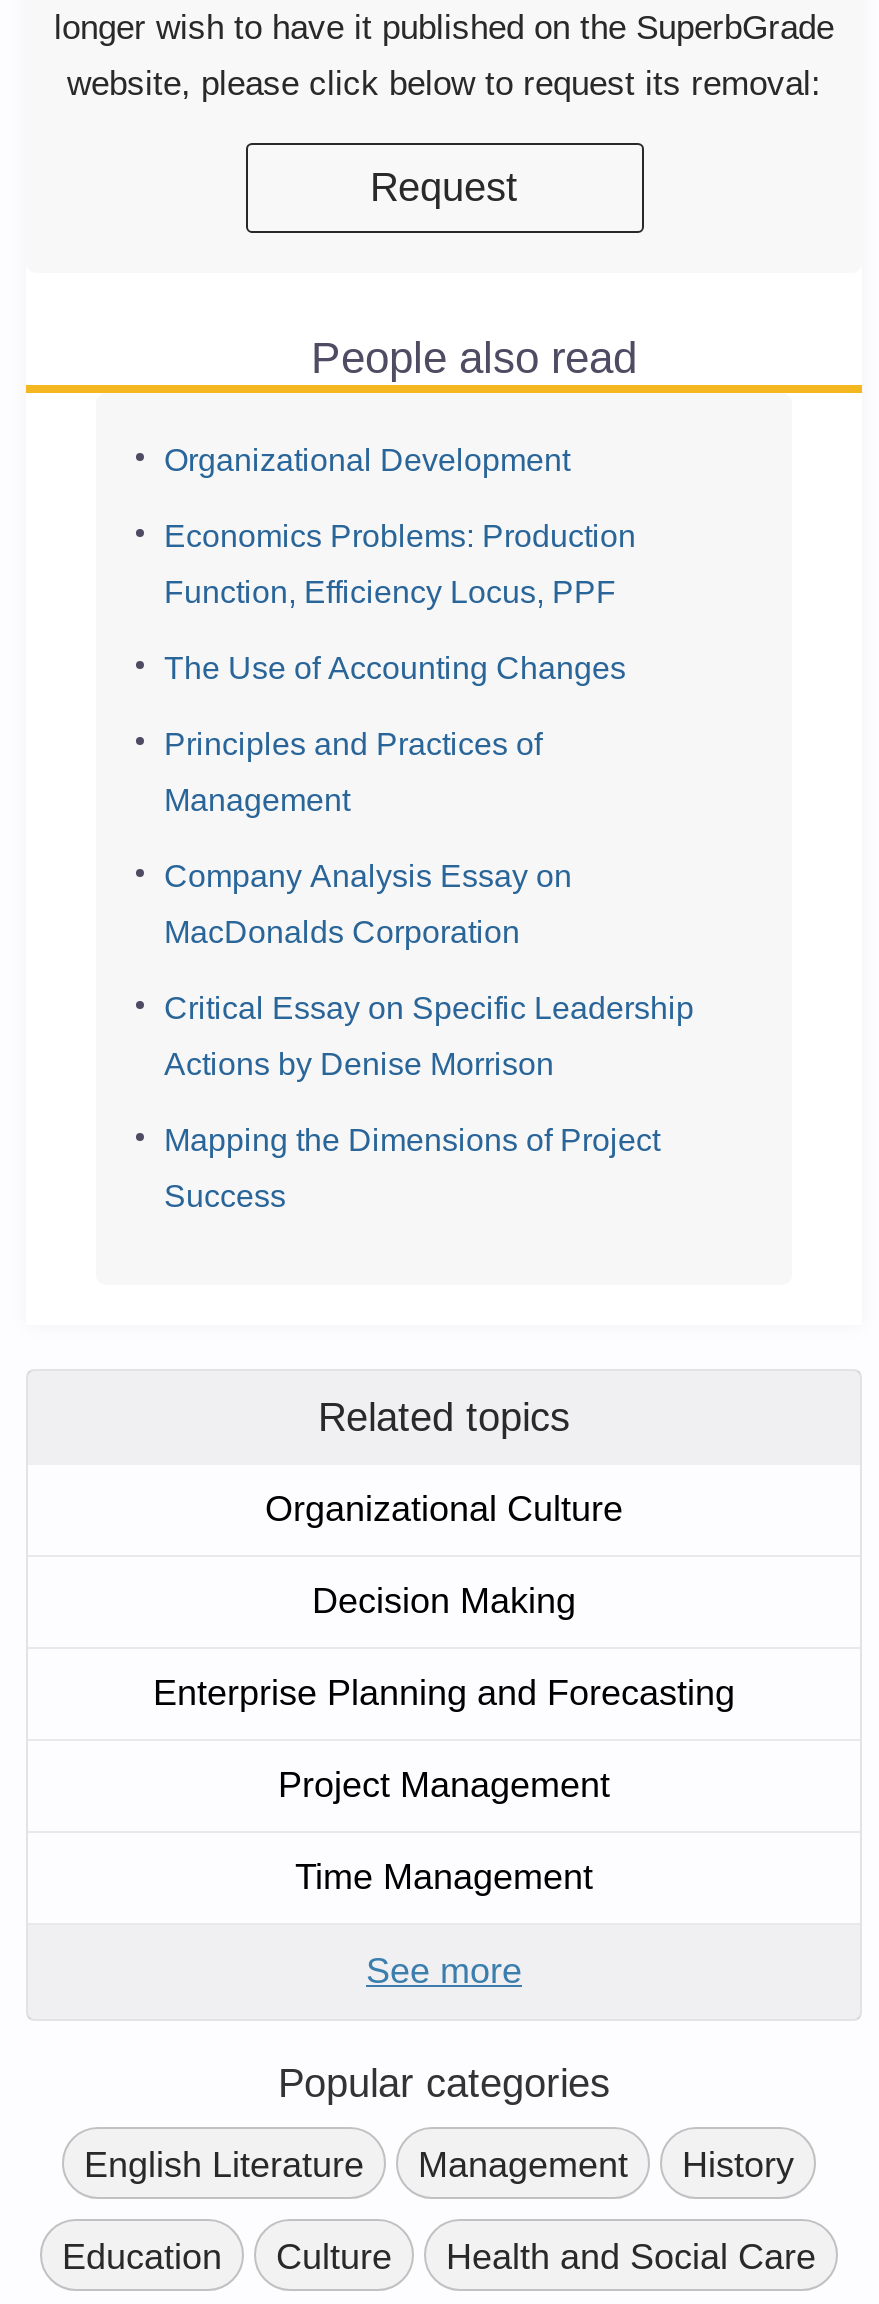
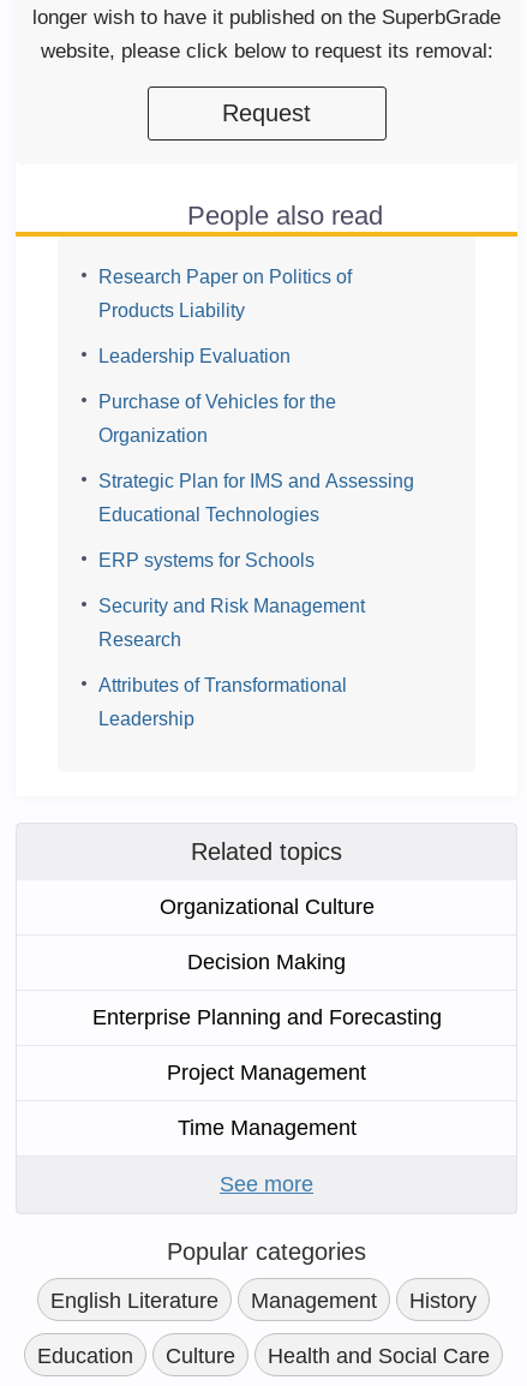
[164,443,570,477] Organizational Development -> [98,267,352,287] Research Paper on Politics of
[164,519,636,553] Economics Problems: Production -> [98,300,245,321] Products Liability
[164,575,616,609] Function, Efficiency Locus, PPF -> [98,346,291,366] Leadership Evaluation
[164,651,626,685] The Use of Accounting Changes -> [98,392,336,412] Purchase of Vehicles for the
[164,727,542,761] Principles and Practices of -> [98,425,208,446] Organization
[164,783,350,817] Management -> [98,471,414,491] Strategic Plan for IMS and Assessing
[164,859,572,893] Company Analysis Essay on -> [98,504,319,525] Educational Technologies
[164,915,520,949] MacDonalds Corporation -> [98,550,315,570] ERP systems for Schools
[164,991,694,1025] Critical Essay on Specific Leadership -> [98,596,365,616] Security and Risk Management
[164,1047,554,1081] Actions by Denise Morrison -> [98,629,181,650] Research
[164,1123,660,1157] Mapping the Dimensions of Project -> [98,675,347,695] Attributes of Transformational
[164,1179,286,1213] Success -> [98,709,194,729] Leadership

